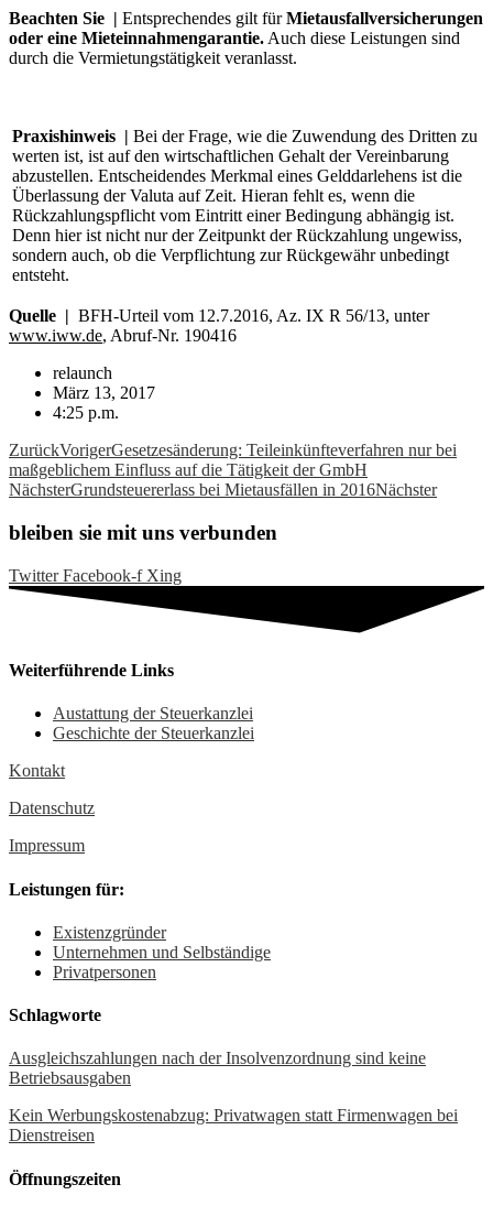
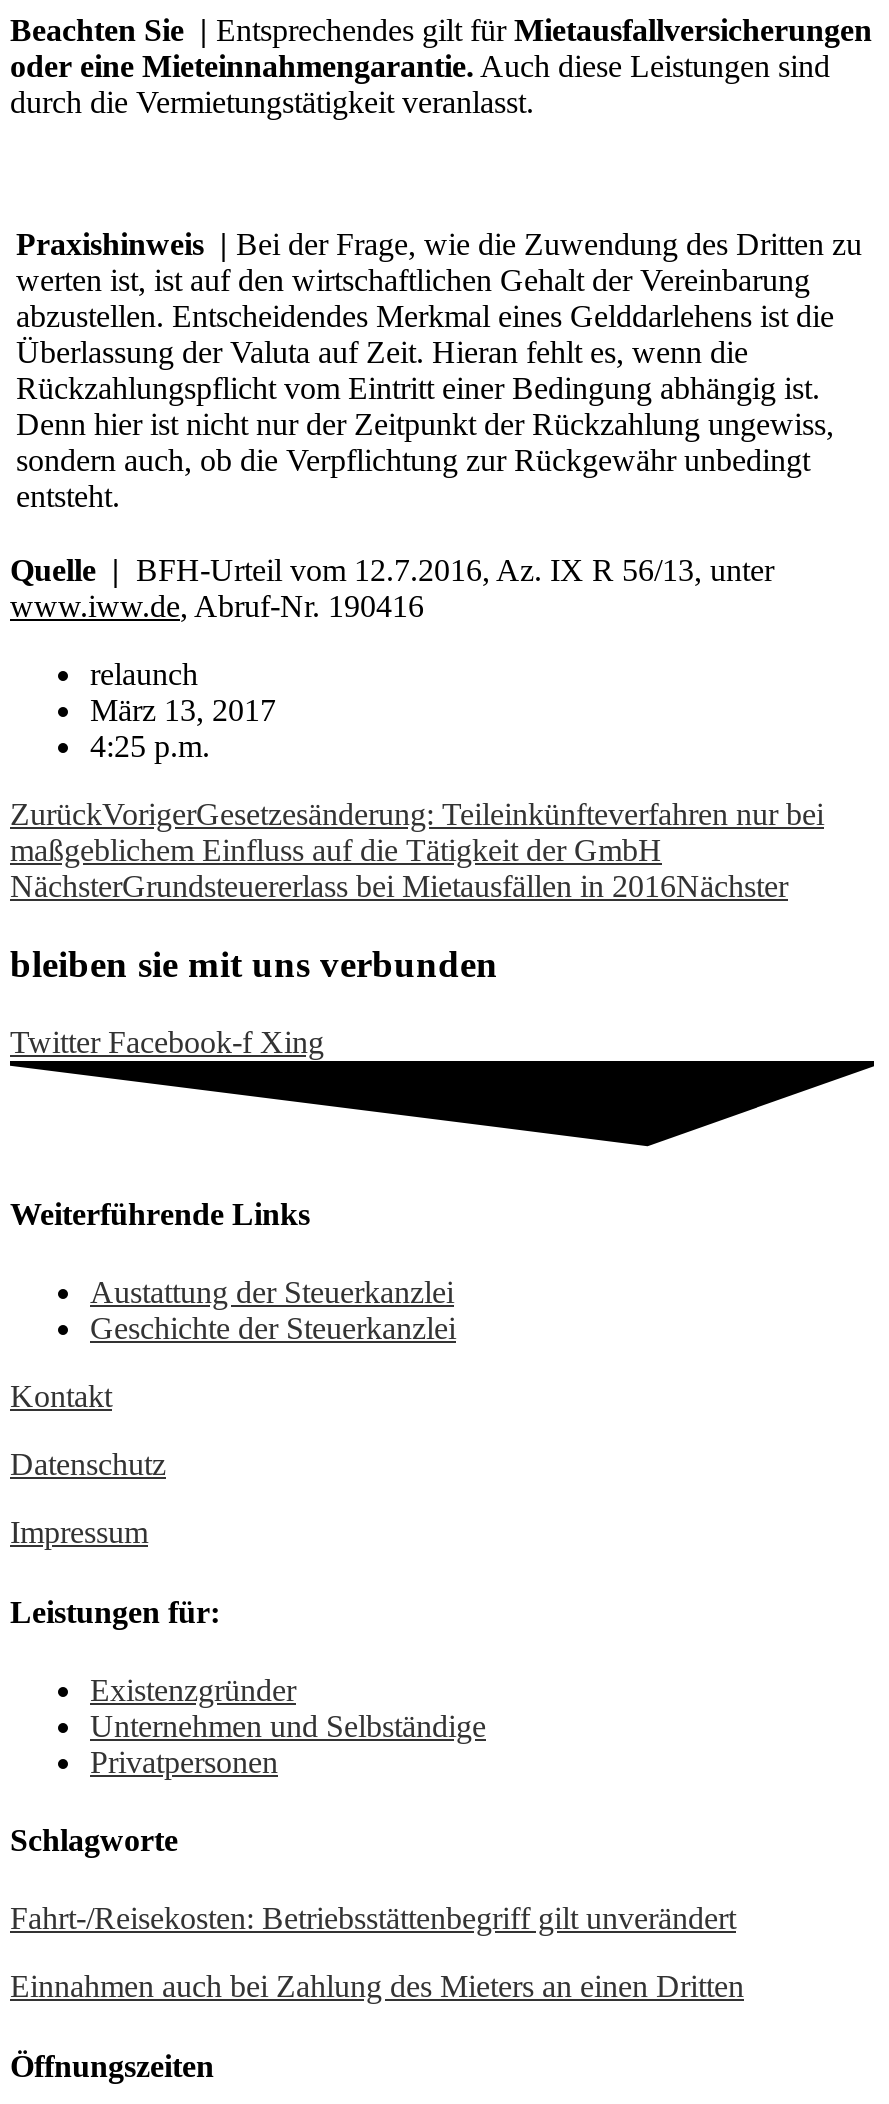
[9,1049,426,1087] Ausgleichszahlungen nach der Insolvenzordnung sind keine | Betriebsausgaben -> [10,1902,736,1936] Fahrt-/Reisekosten: Betriebsstättenbegriff gilt unverändert
[9,1106,458,1145] Kein Werbungskostenabzug: Privatwagen statt Firmenwagen bei | Dienstreisen -> [10,1970,744,2004] Einnahmen auch bei Zahlung des Mieters an einen Dritten

